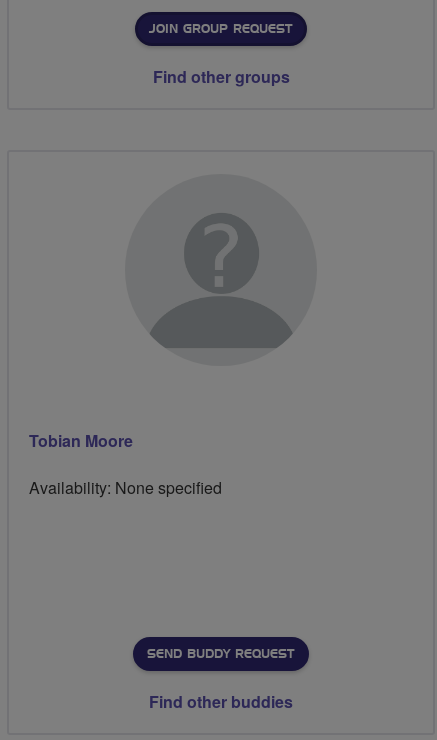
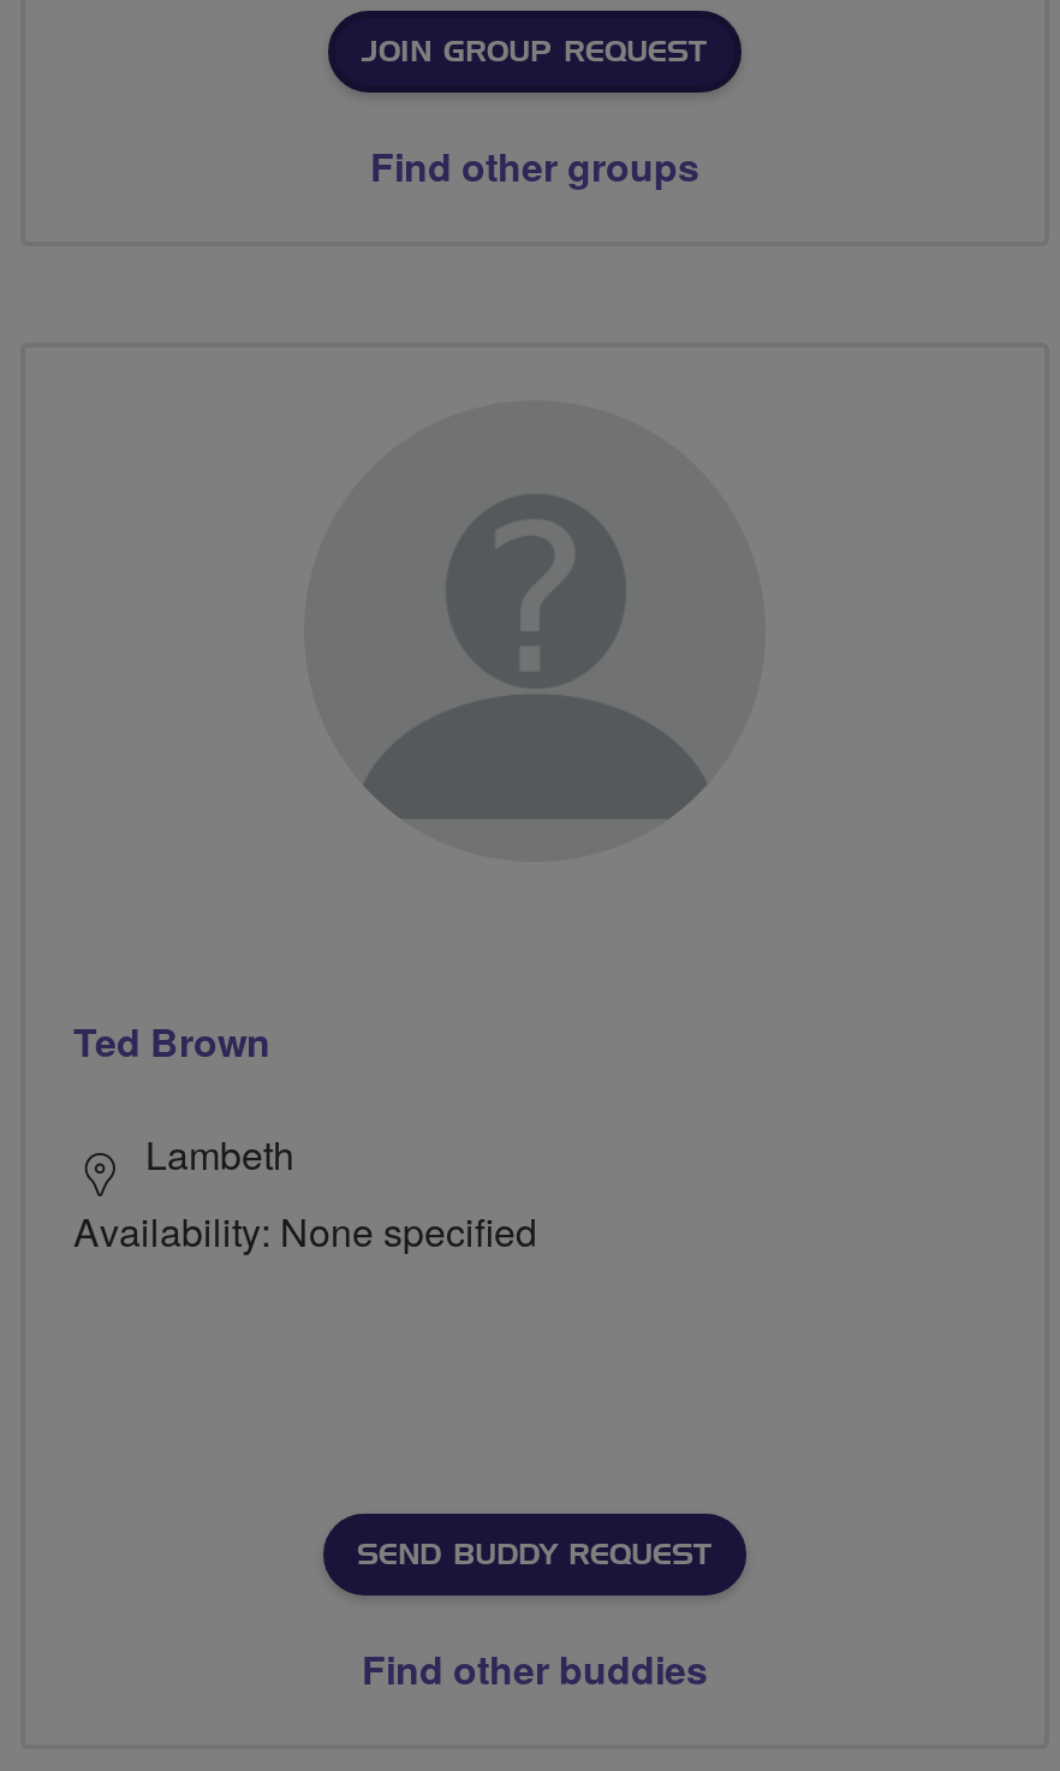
[29,429,133,452] Tobian Moore -> [73,1014,294,1182] Ted Brown | Lambeth
moved [29,476,222,499] -> [73,1204,537,1259]: Availability: None specified

